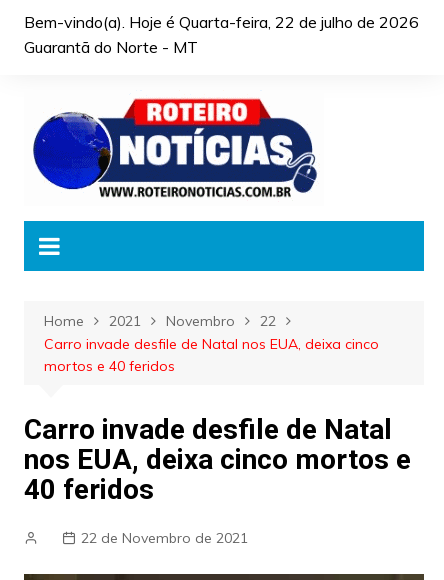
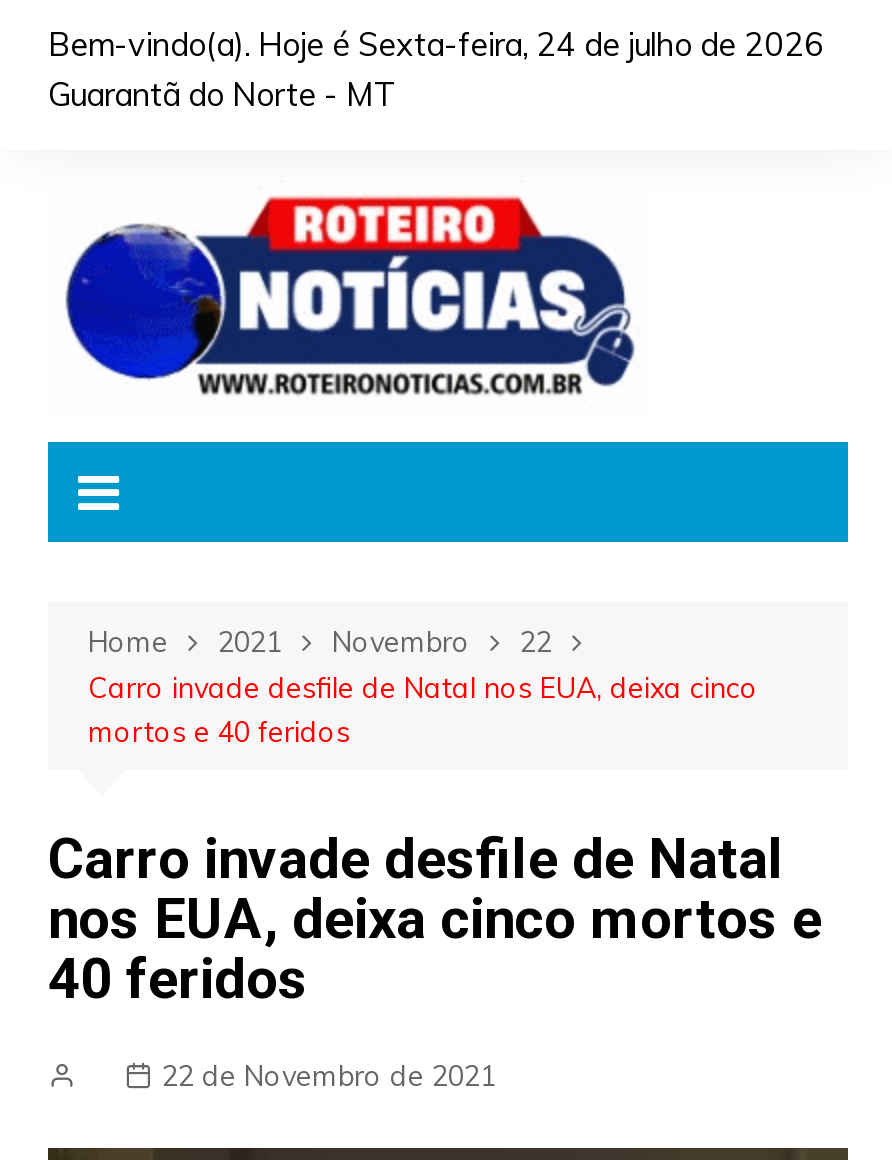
[24,12,419,32] Bem-vindo(a). Hoje é Quarta-feira, 22 de julho de 2026 -> [48,24,824,64] Bem-vindo(a). Hoje é Sexta-feira, 24 de julho de 2026

